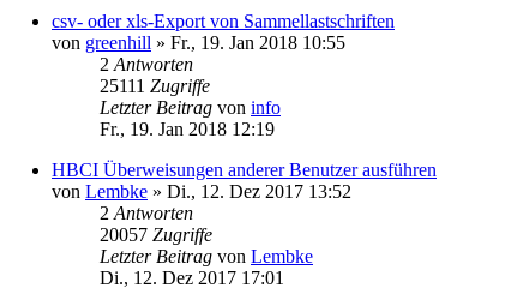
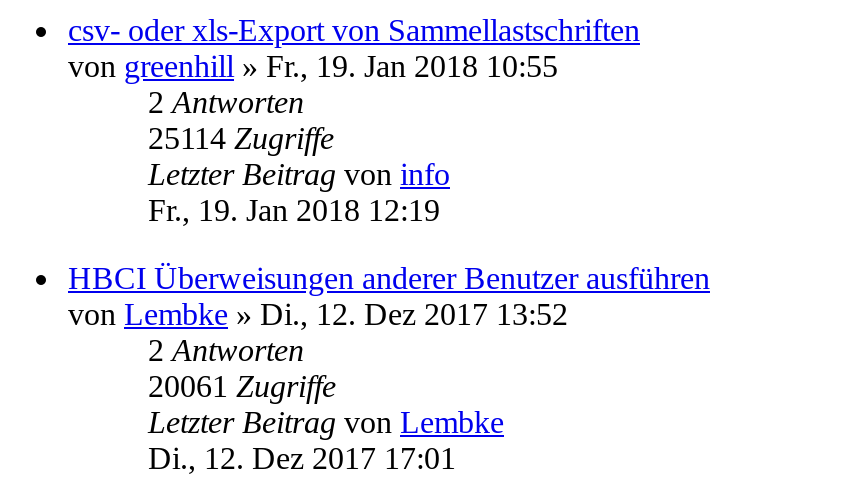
[100,75,210,96] 25111 Zugriffe -> [148,121,334,155] 25114 Zugriffe
[100,224,212,245] 20057 Zugriffe -> [148,369,336,403] 20061 Zugriffe

